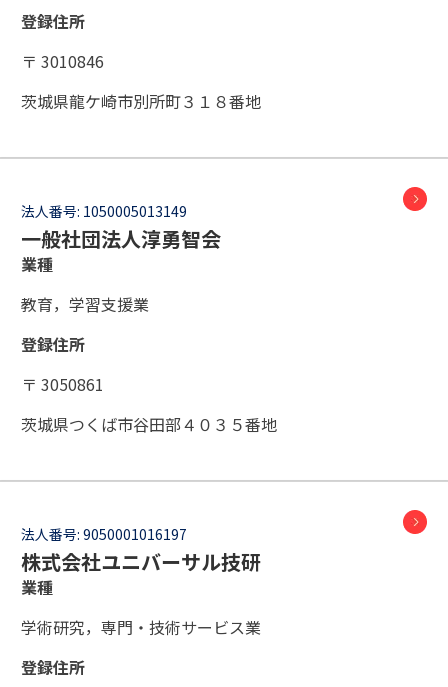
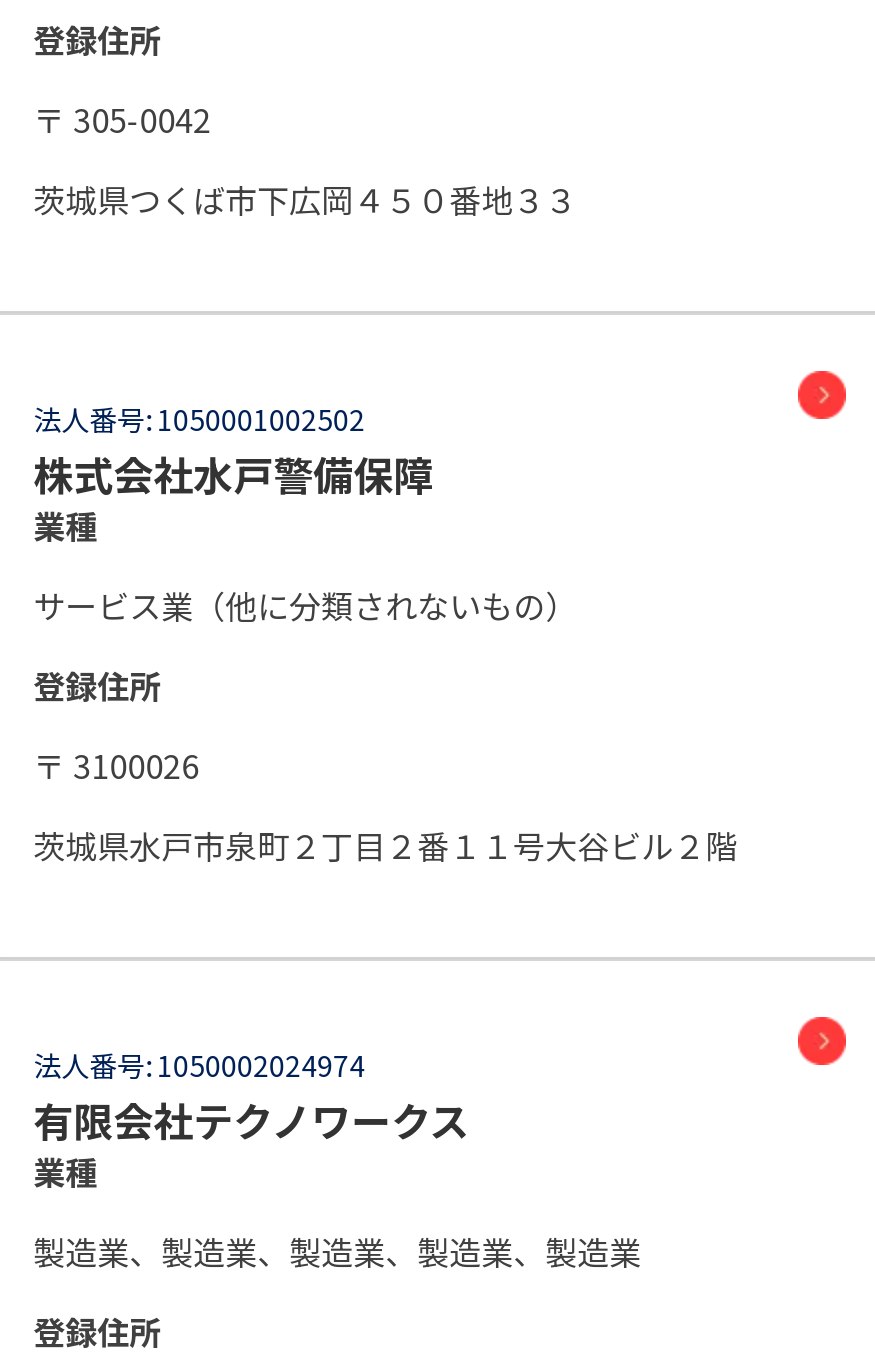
[21,49,104,73] 〒 3010846 -> [33,95,211,143] 〒 305-0042
[21,89,261,113] 茨城県龍ケ崎市別所町３１８番地 -> [33,175,577,223] 茨城県つくば市下広岡４５０番地３３
[21,201,221,253] 法人番号: 1050005013149 | 一般社団法人淳勇智会 -> [33,399,433,503] 法人番号: 1050001002502 | 株式会社水戸警備保障
[21,292,149,316] 教育，学習支援業 -> [33,581,577,629] サービス業（他に分類されないもの）
[21,372,104,396] 〒 3050861 -> [33,741,199,789] 〒 3100026
[21,412,277,436] 茨城県つくば市谷田部４０３５番地 -> [33,821,737,869] 茨城県水戸市泉町２丁目２番１１号大谷ビル２階
[21,524,261,576] 法人番号: 9050001016197 | 株式会社ユニバーサル技研 -> [33,1045,469,1149] 法人番号: 1050002024974 | 有限会社テクノワークス
[21,615,261,639] 学術研究，専門・技術サービス業 -> [33,1227,641,1275] 製造業、製造業、製造業、製造業、製造業

